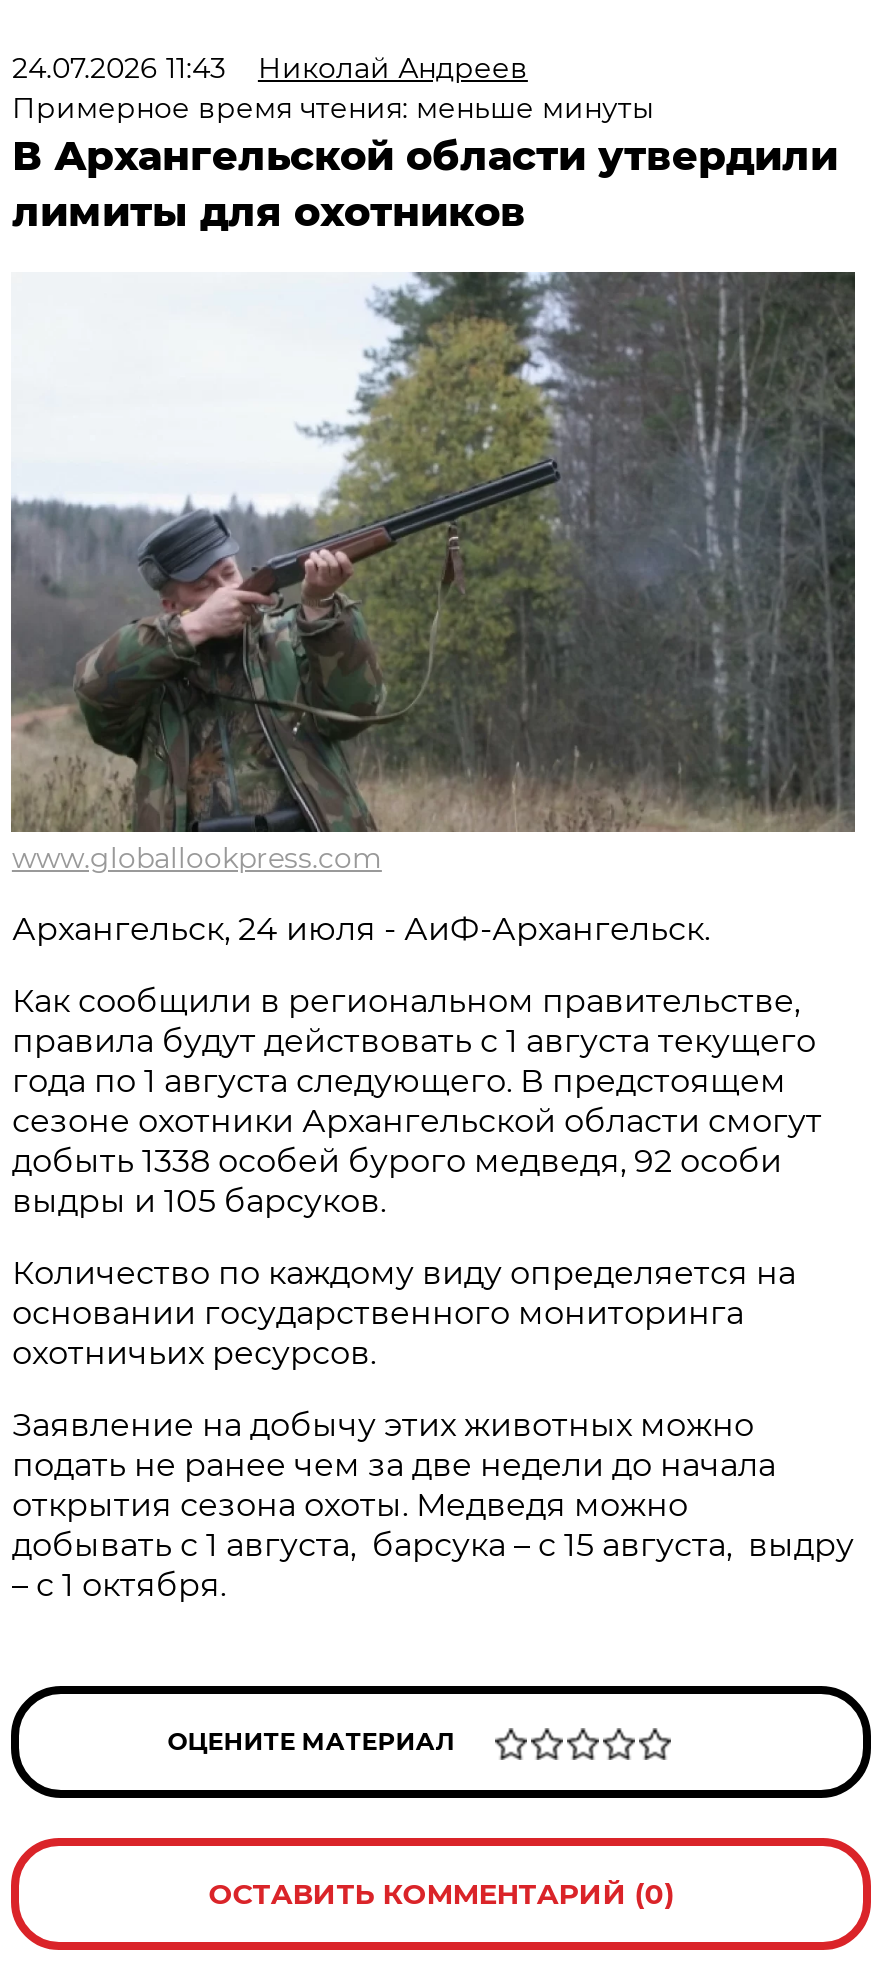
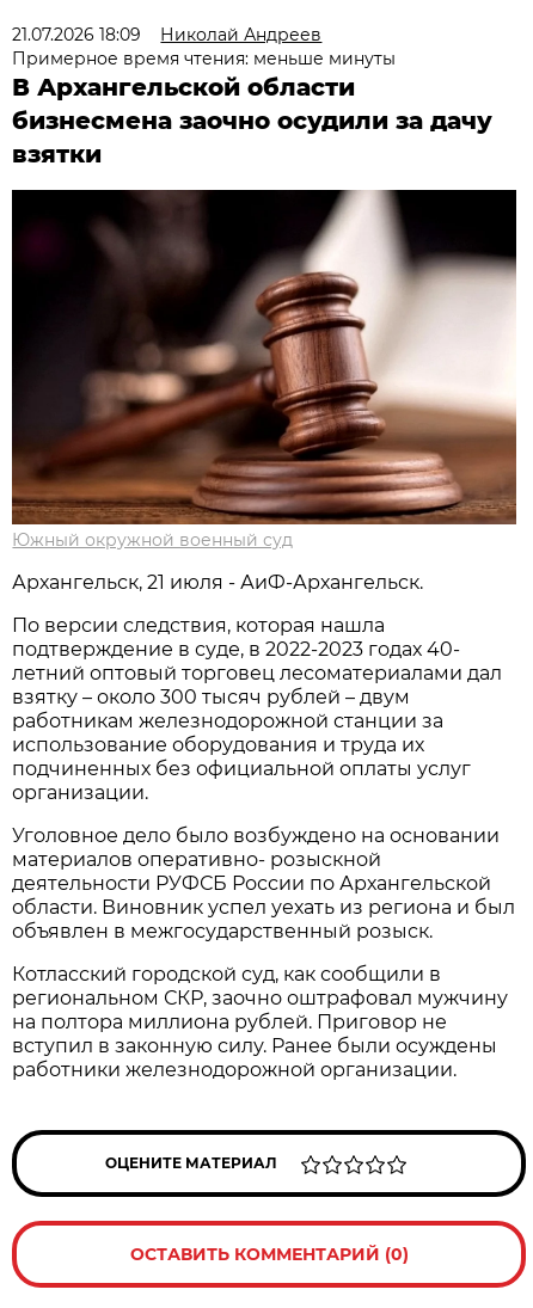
[12,50,528,86] 24.07.2026 11:43 Николай Андреев -> [12,24,322,45] 21.07.2026 18:09 Николай Андреев
[12,132,838,236] В Архангельской области утвердили | лимиты для охотников -> [12,73,493,168] В Архангельской области | бизнесмена заочно осудили за дачу | взятки
[9,270,857,876] [image] | www.globallookpress.com -> [11,240,517,551] [image] | Южный окружной военный суд
[12,910,710,948] Архангельск, 24 июля - АиФ-Архангельск. -> [12,571,424,594] Архангельск, 21 июля - АиФ-Архангельск.
[12,982,822,1220] Как сообщили в региональном правительстве, | правила будут действовать с 1 августа текущего | года по 1 августа следующего. В предстоящем | сезоне охотники Архангельской области смогут | добыть 1338 особей бурого медведя, 92 особи | выдры и 105 барсуков. -> [12,614,502,804] По версии следствия, которая нашла | подтверждение в суде, в 2022-2023 годах 40- | летний оптовый торговец лесоматериалами дал | взятку – около 300 тысяч рублей – двум | работникам железнодорожной станции за | использование оборудования и труда их | подчиненных без официальной оплаты услуг | организации.
[12,1254,796,1372] Количество по каждому виду определяется на | основании государственного мониторинга | охотничьих ресурсов. -> [12,824,516,942] Уголовное дело было возбуждено на основании | материалов оперативно- розыскной | деятельности РУФСБ России по Архангельской | области. Виновник успел уехать из региона и был | объявлен в межгосударственный розыск.
[12,1406,854,1604] Заявление на добычу этих животных можно | подать не ранее чем за две недели до начала | открытия сезона охоты. Медведя можно | добывать с 1 августа, барсука – с 15 августа, выдру | – с 1 октября. -> [12,963,508,1081] Котласский городской суд, как сообщили в | региональном СКР, заочно оштрафовал мужчину | на полтора миллиона рублей. Приговор не | вступил в законную силу. Ранее были осуждены | работники железнодорожной организации.

